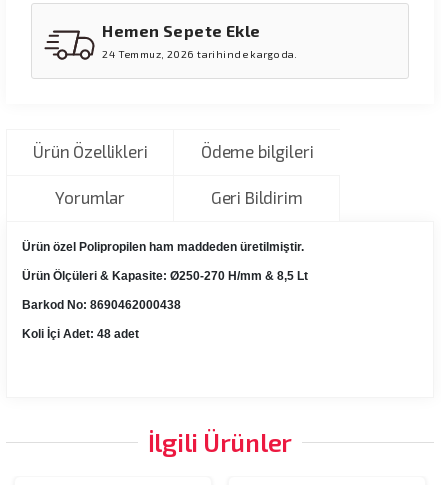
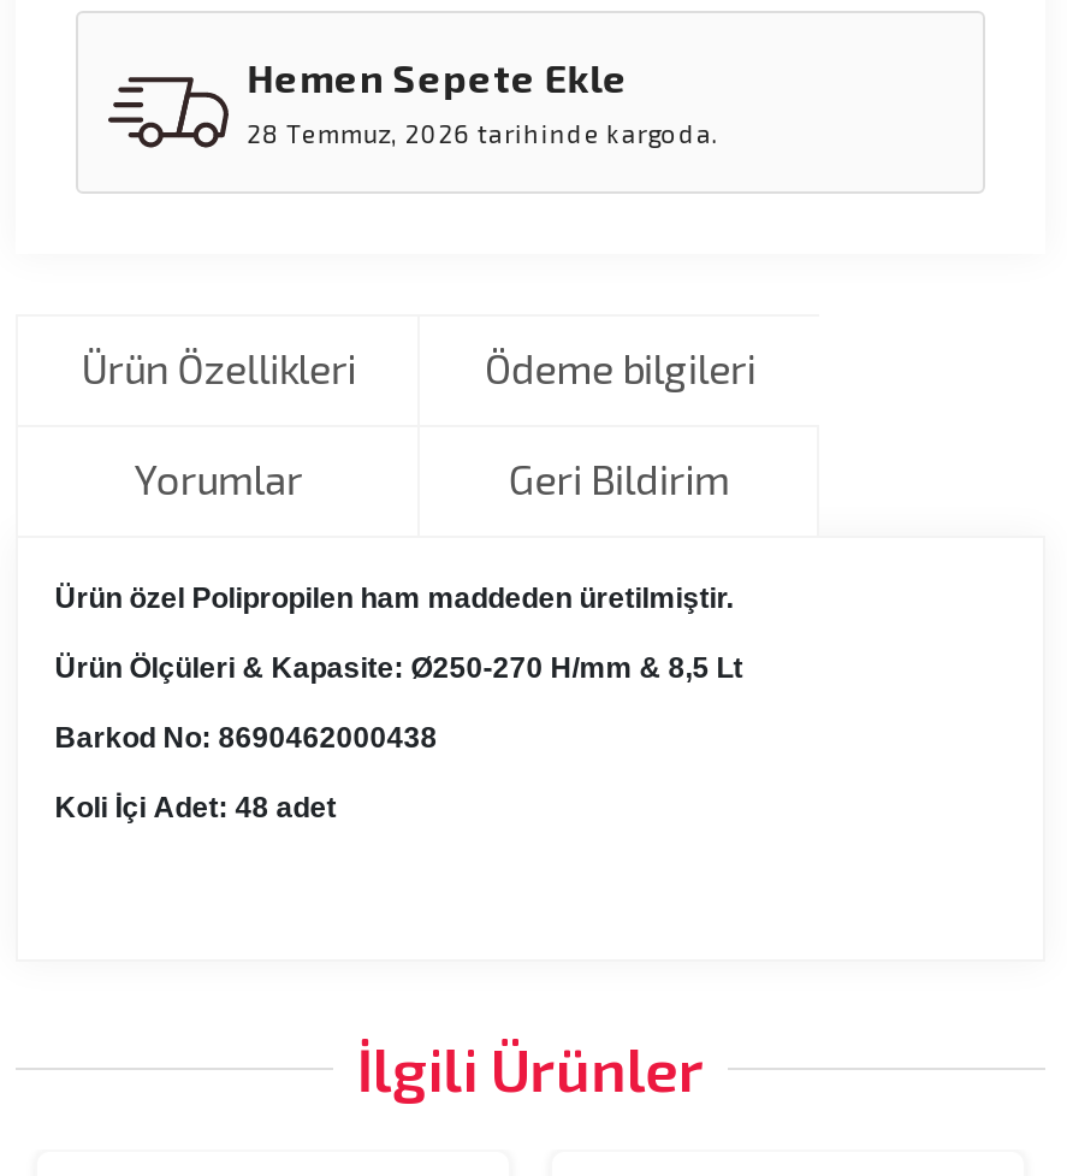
[102,48,298,60] 24 Temmuz, 2026 tarihinde kargoda. -> [247,120,720,149] 28 Temmuz, 2026 tarihinde kargoda.

